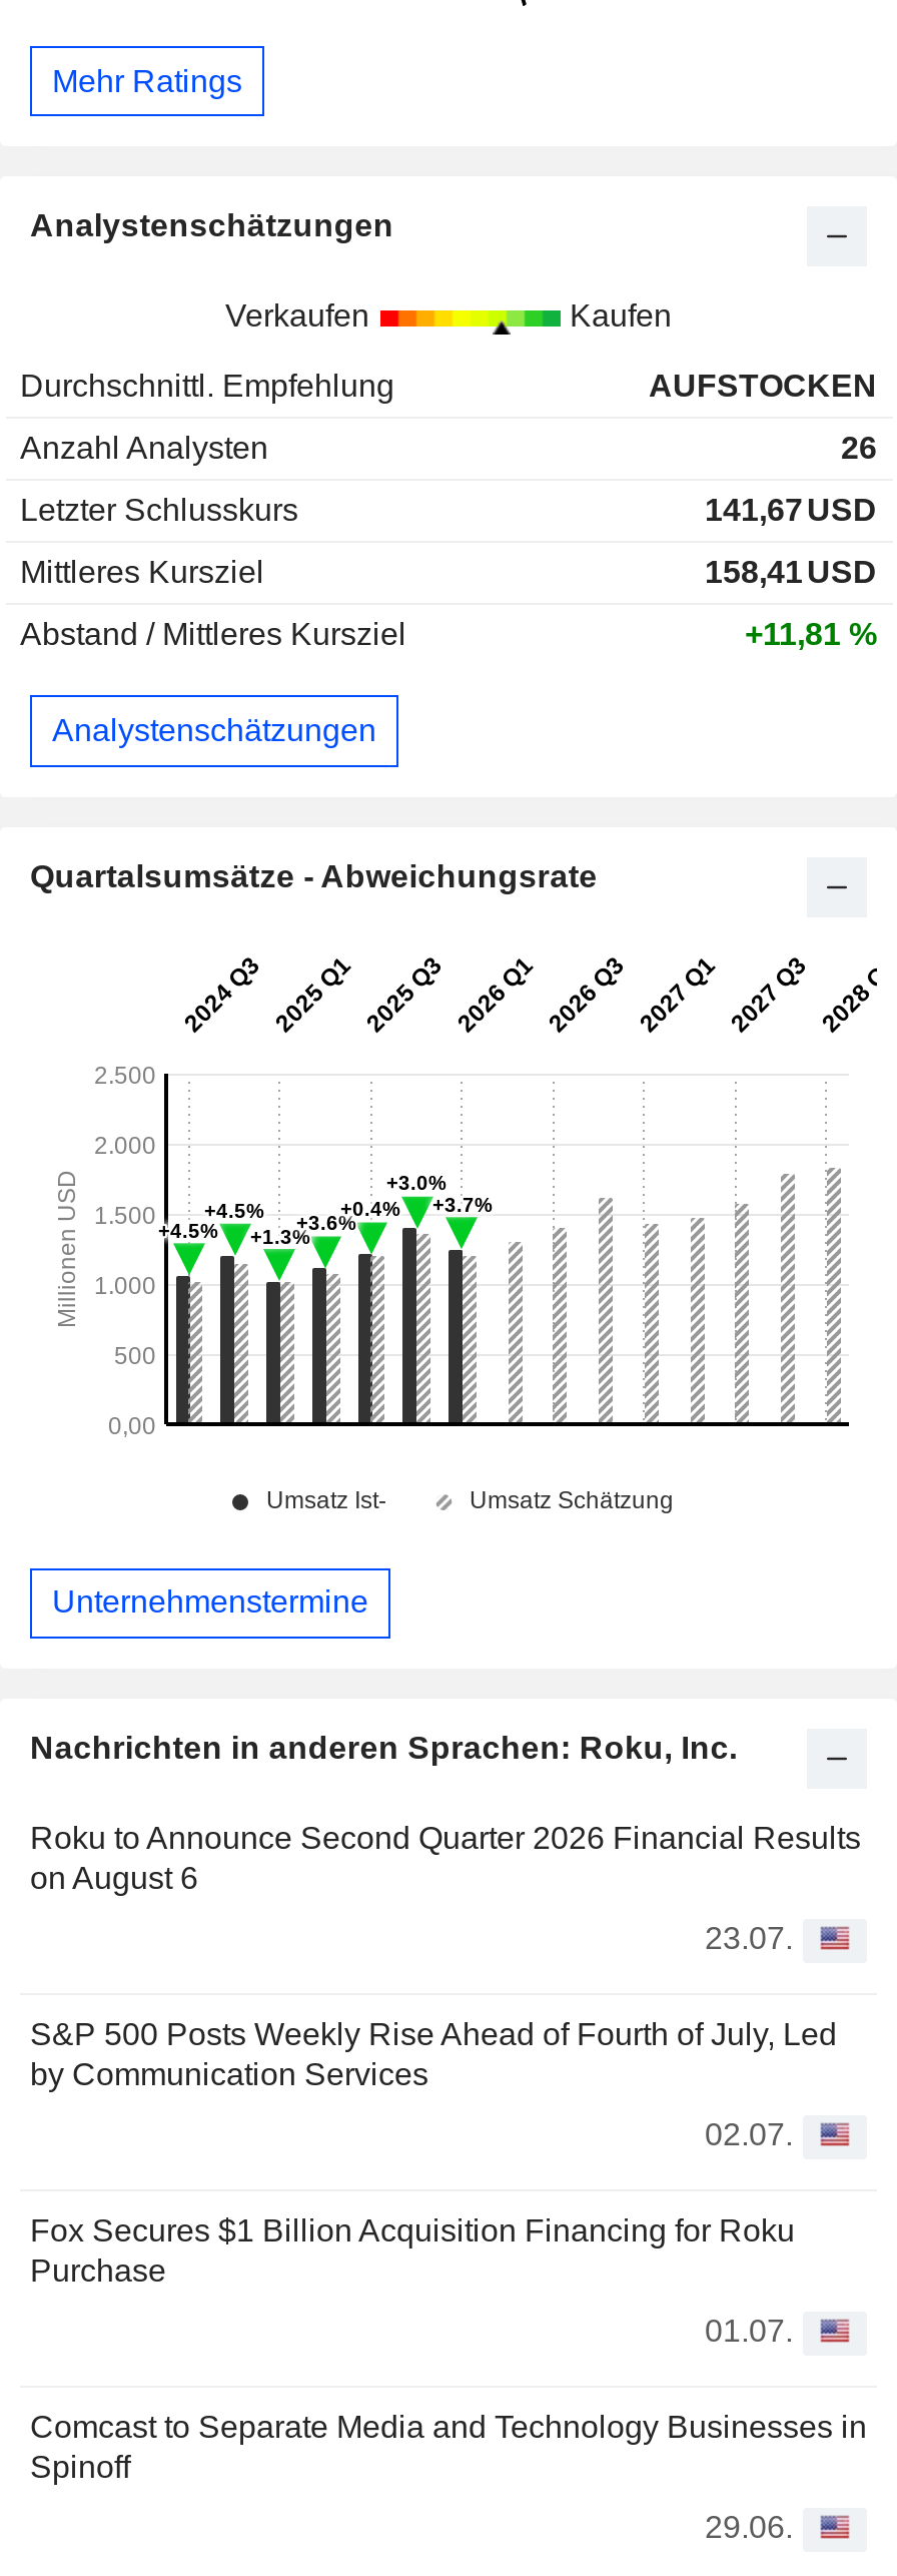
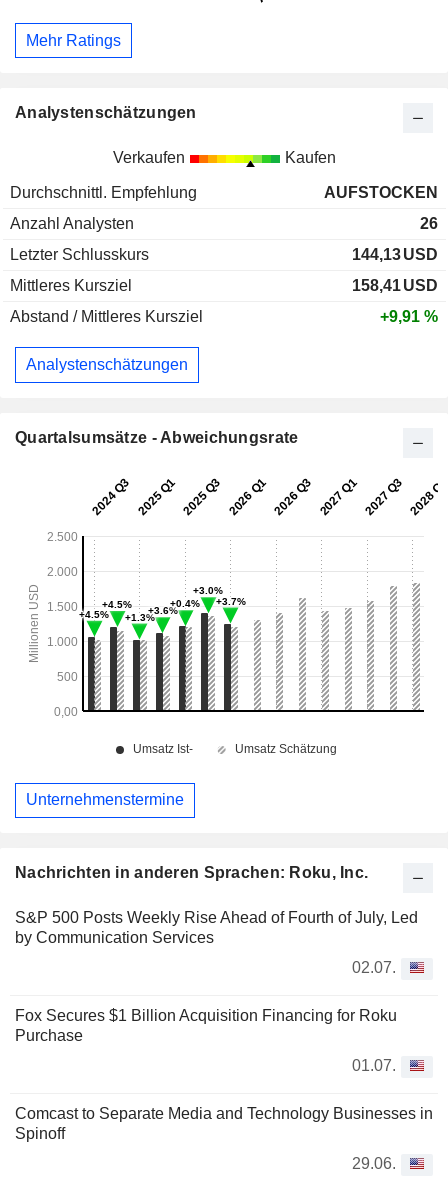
[705,494,877,528] 141,67 USD -> [352,246,438,263] 144,13 USD
[745,618,877,652] +11,81 % -> [380,308,438,325] +9,91 %
[30,1820,861,1955] Roku to Announce Second Quarter 2026 Financial Results | on August 6 | 23.07. -> none

